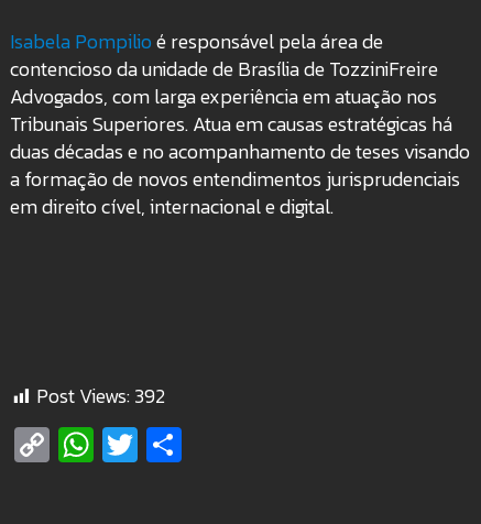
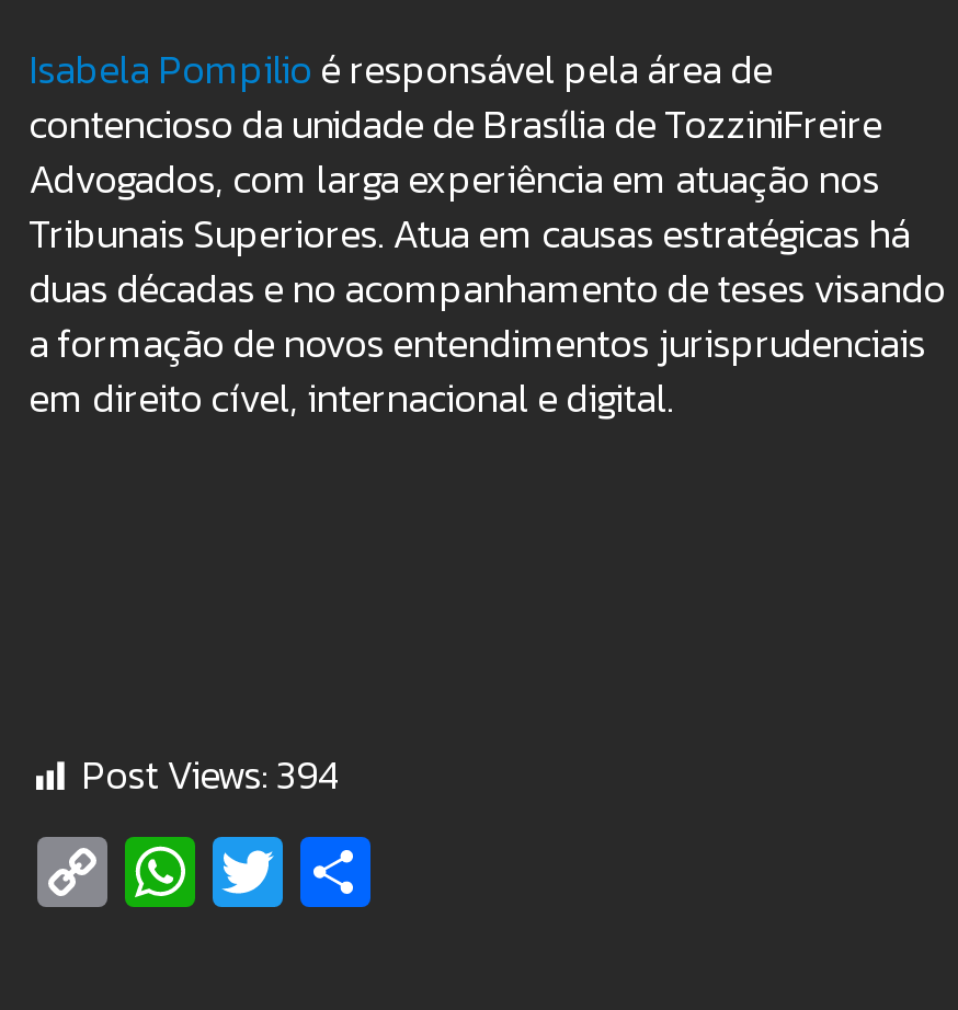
[36,381,165,411] Post Views: 392 -> [81,746,342,805] Post Views: 394

